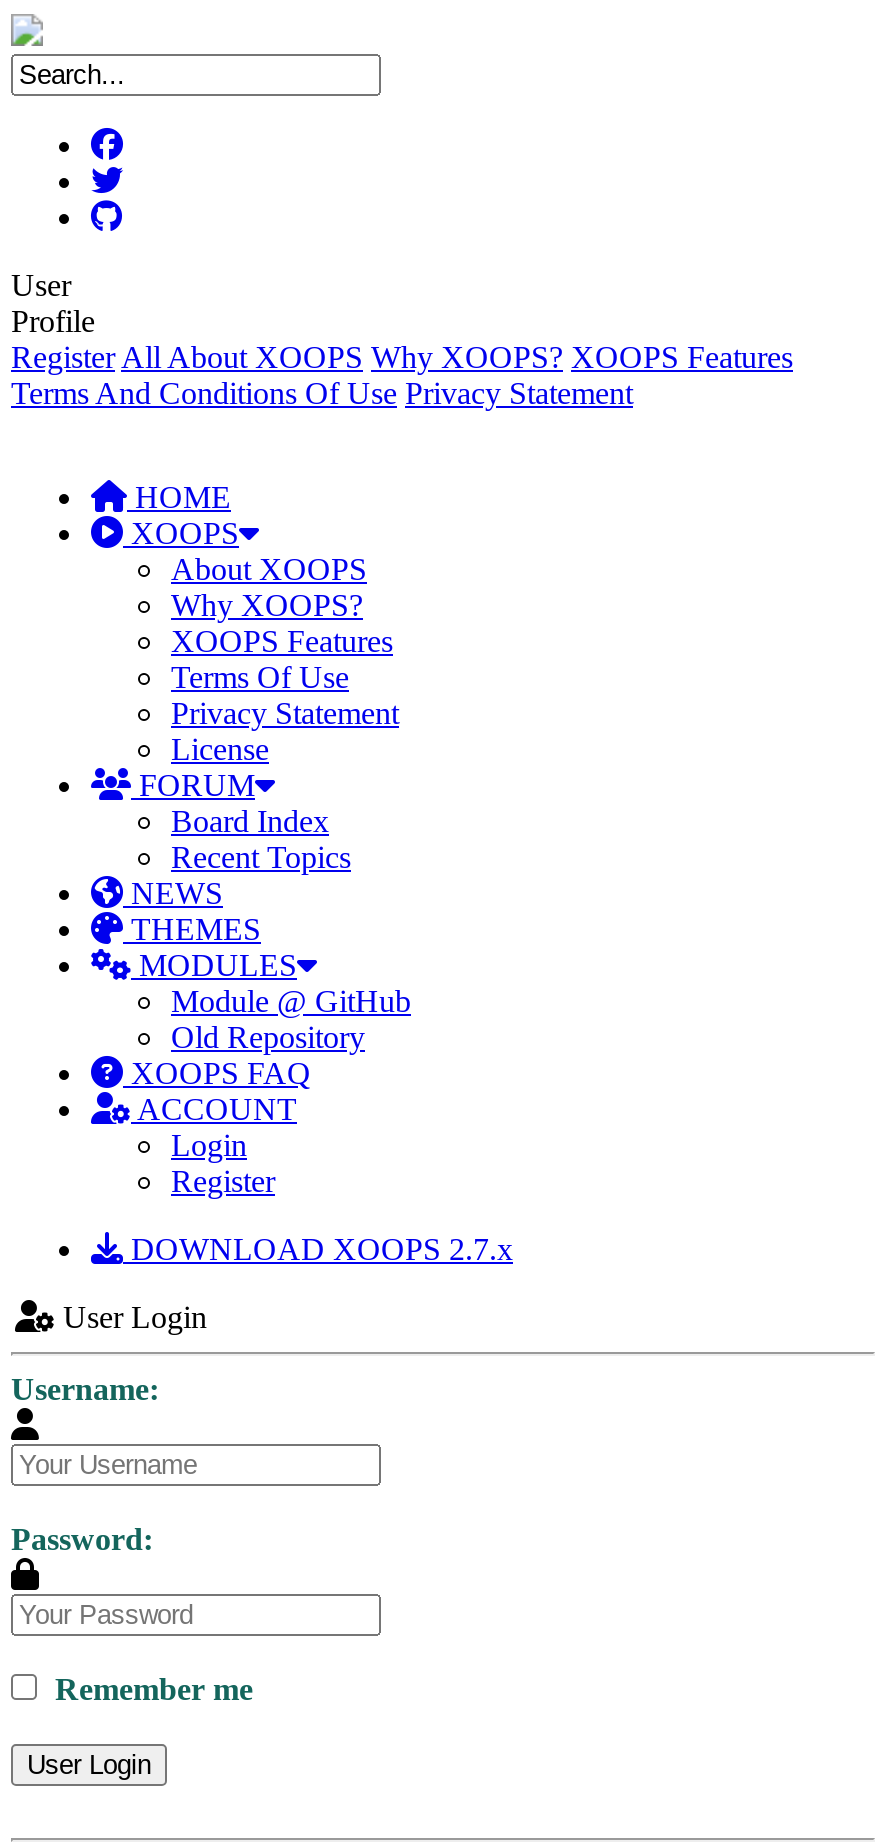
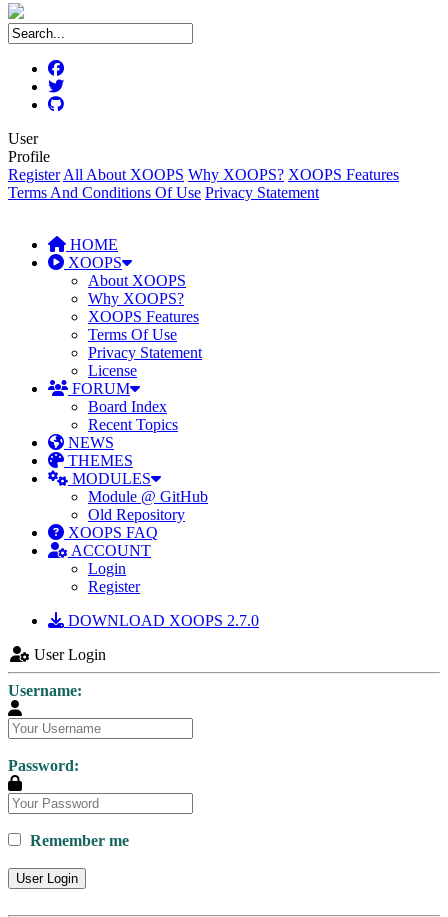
[123,1232,513,1266] DOWNLOAD XOOPS 2.7.x -> [64,612,259,629] DOWNLOAD XOOPS 2.7.0

